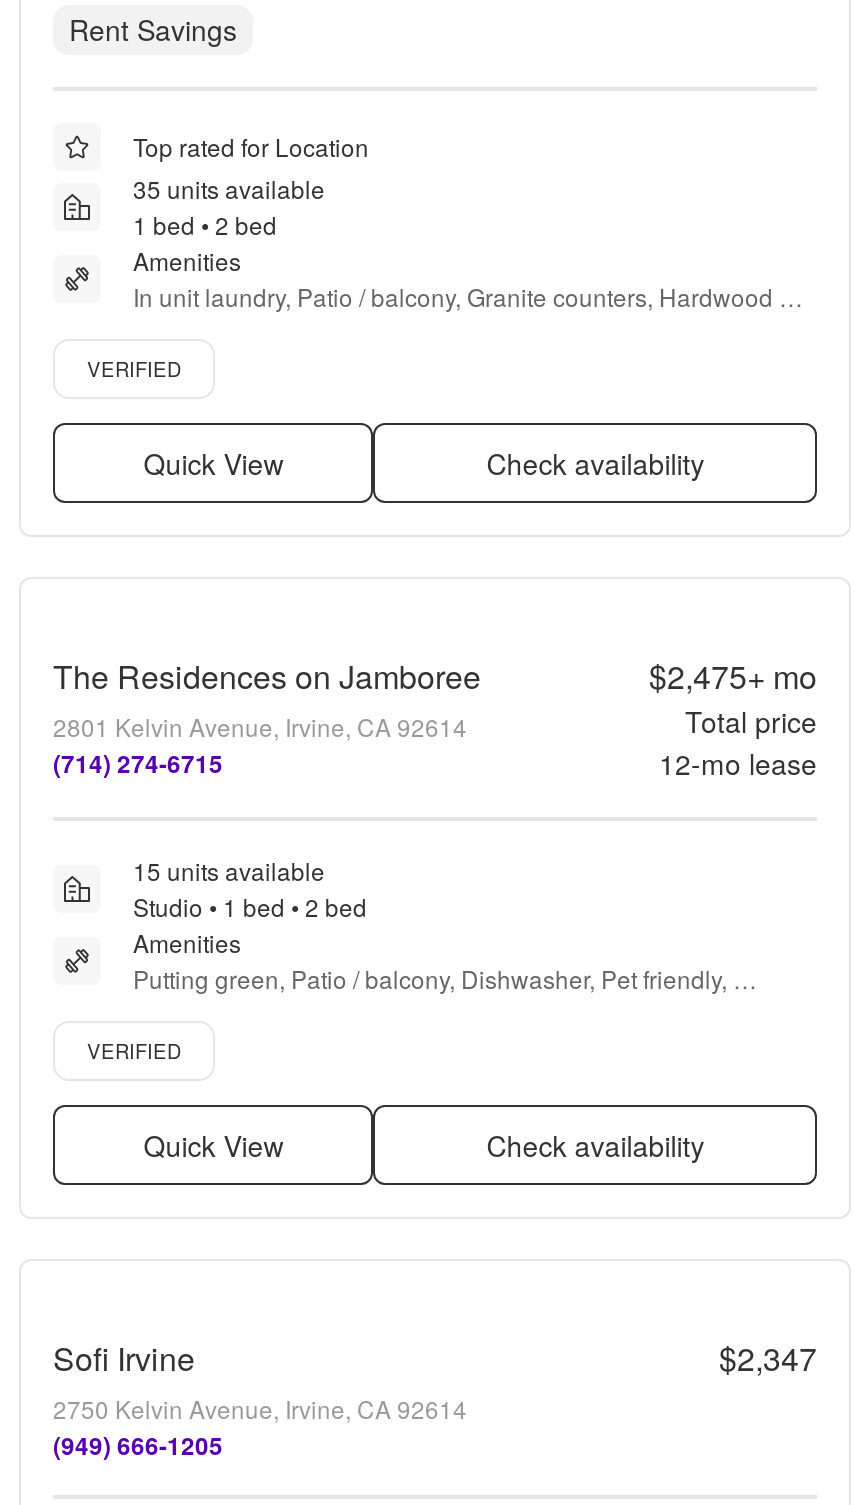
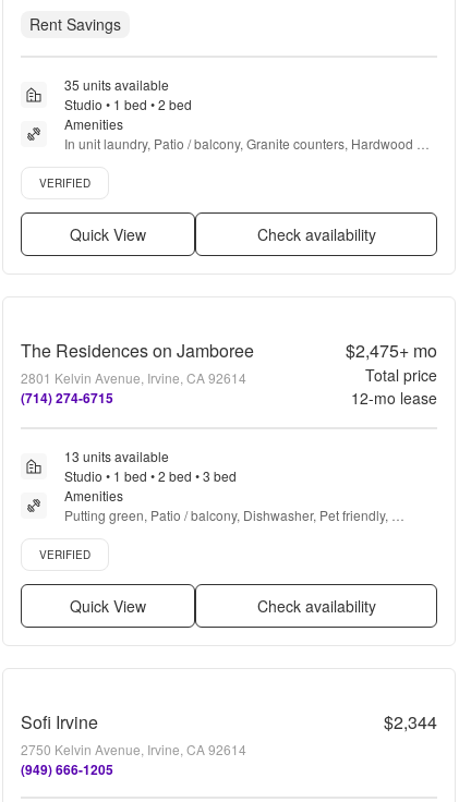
[133,129,369,163] Top rated for Location -> none
[133,207,277,241] 1 bed • 2 bed -> none
[133,853,325,887] 15 units available -> [64,447,237,485] 13 units available | Studio • 1 bed • 2 bed • 3 bed
moved [133,889,367,923] -> [64,95,192,113]: Studio • 1 bed • 2 bed
[719,1335,817,1381] $2,347 -> [384,709,437,734] $2,344

